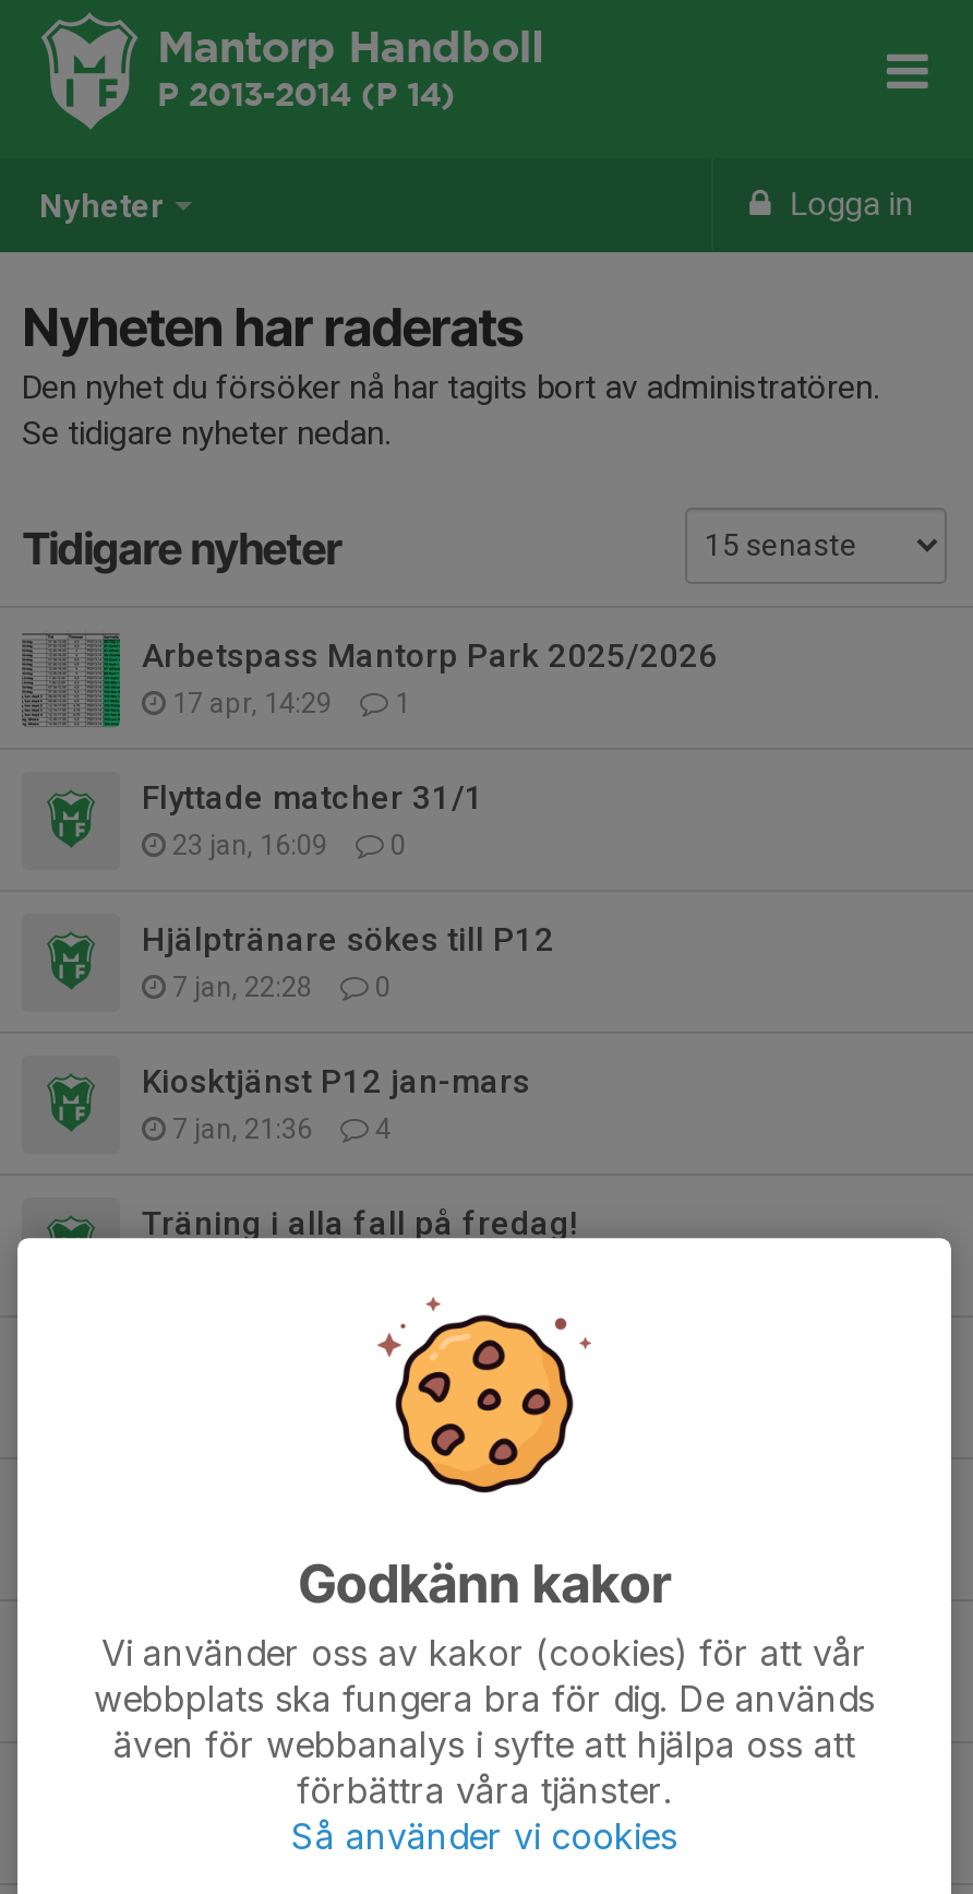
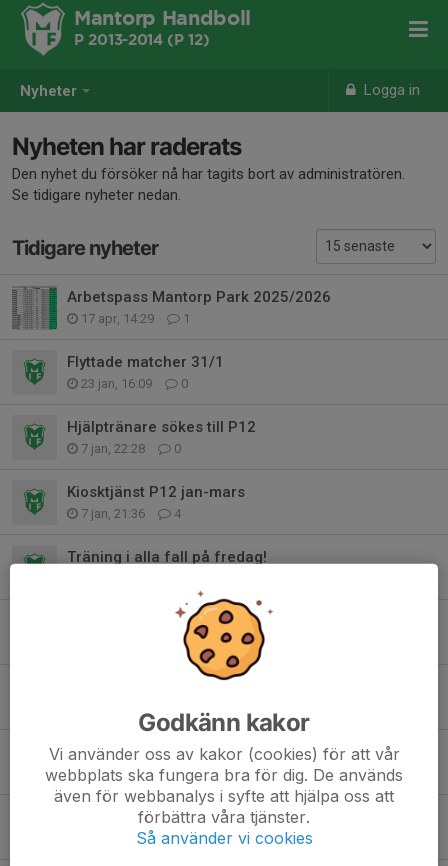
[157,82,455,110] P 2013-2014 (P 14) -> [74,34,210,47] P 2013-2014 (P 12)

